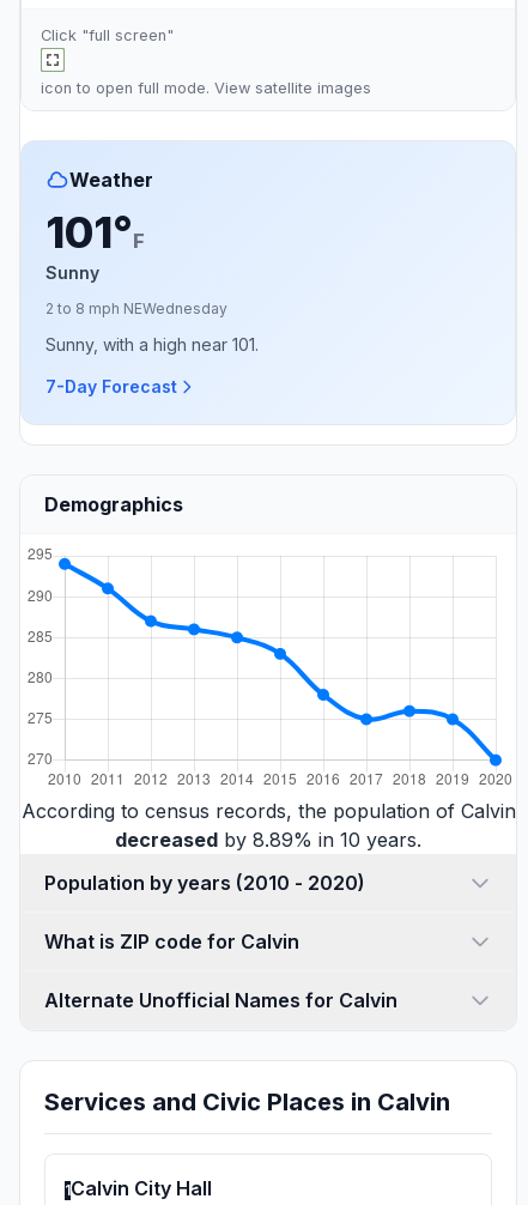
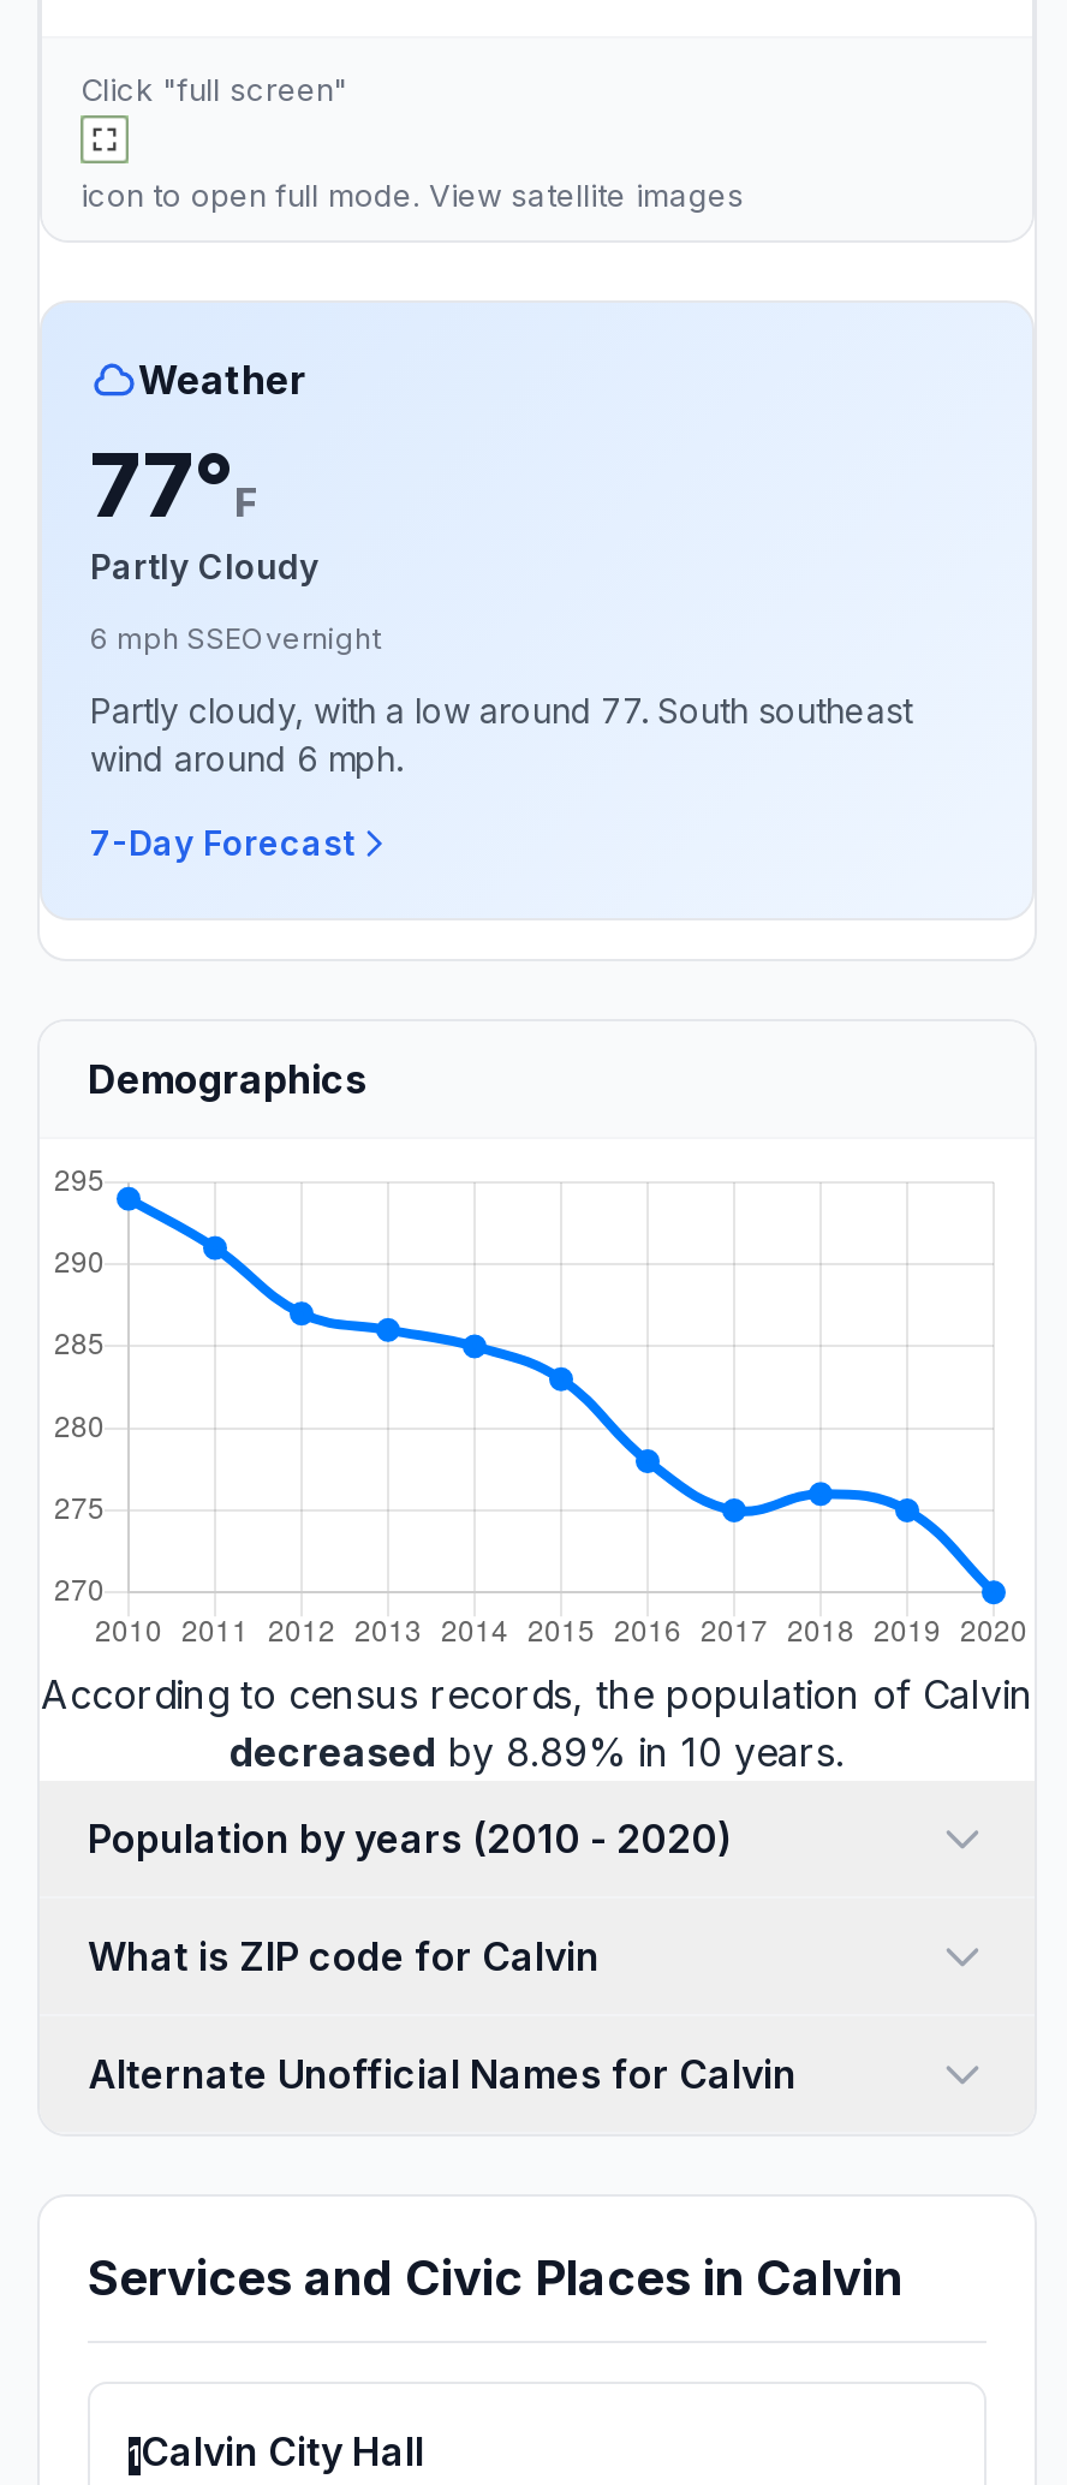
[45,205,145,282] 101°F | Sunny -> [90,431,318,585] 77°F | Partly Cloudy
[45,299,227,317] 2 to 8 mph NEWednesday -> [90,619,381,655] 6 mph SSEOvernight
[45,334,259,354] Sunny, with a high near 101. -> [90,689,912,777] Partly cloudy, with a low around 77. South southeast | wind around 6 mph.

